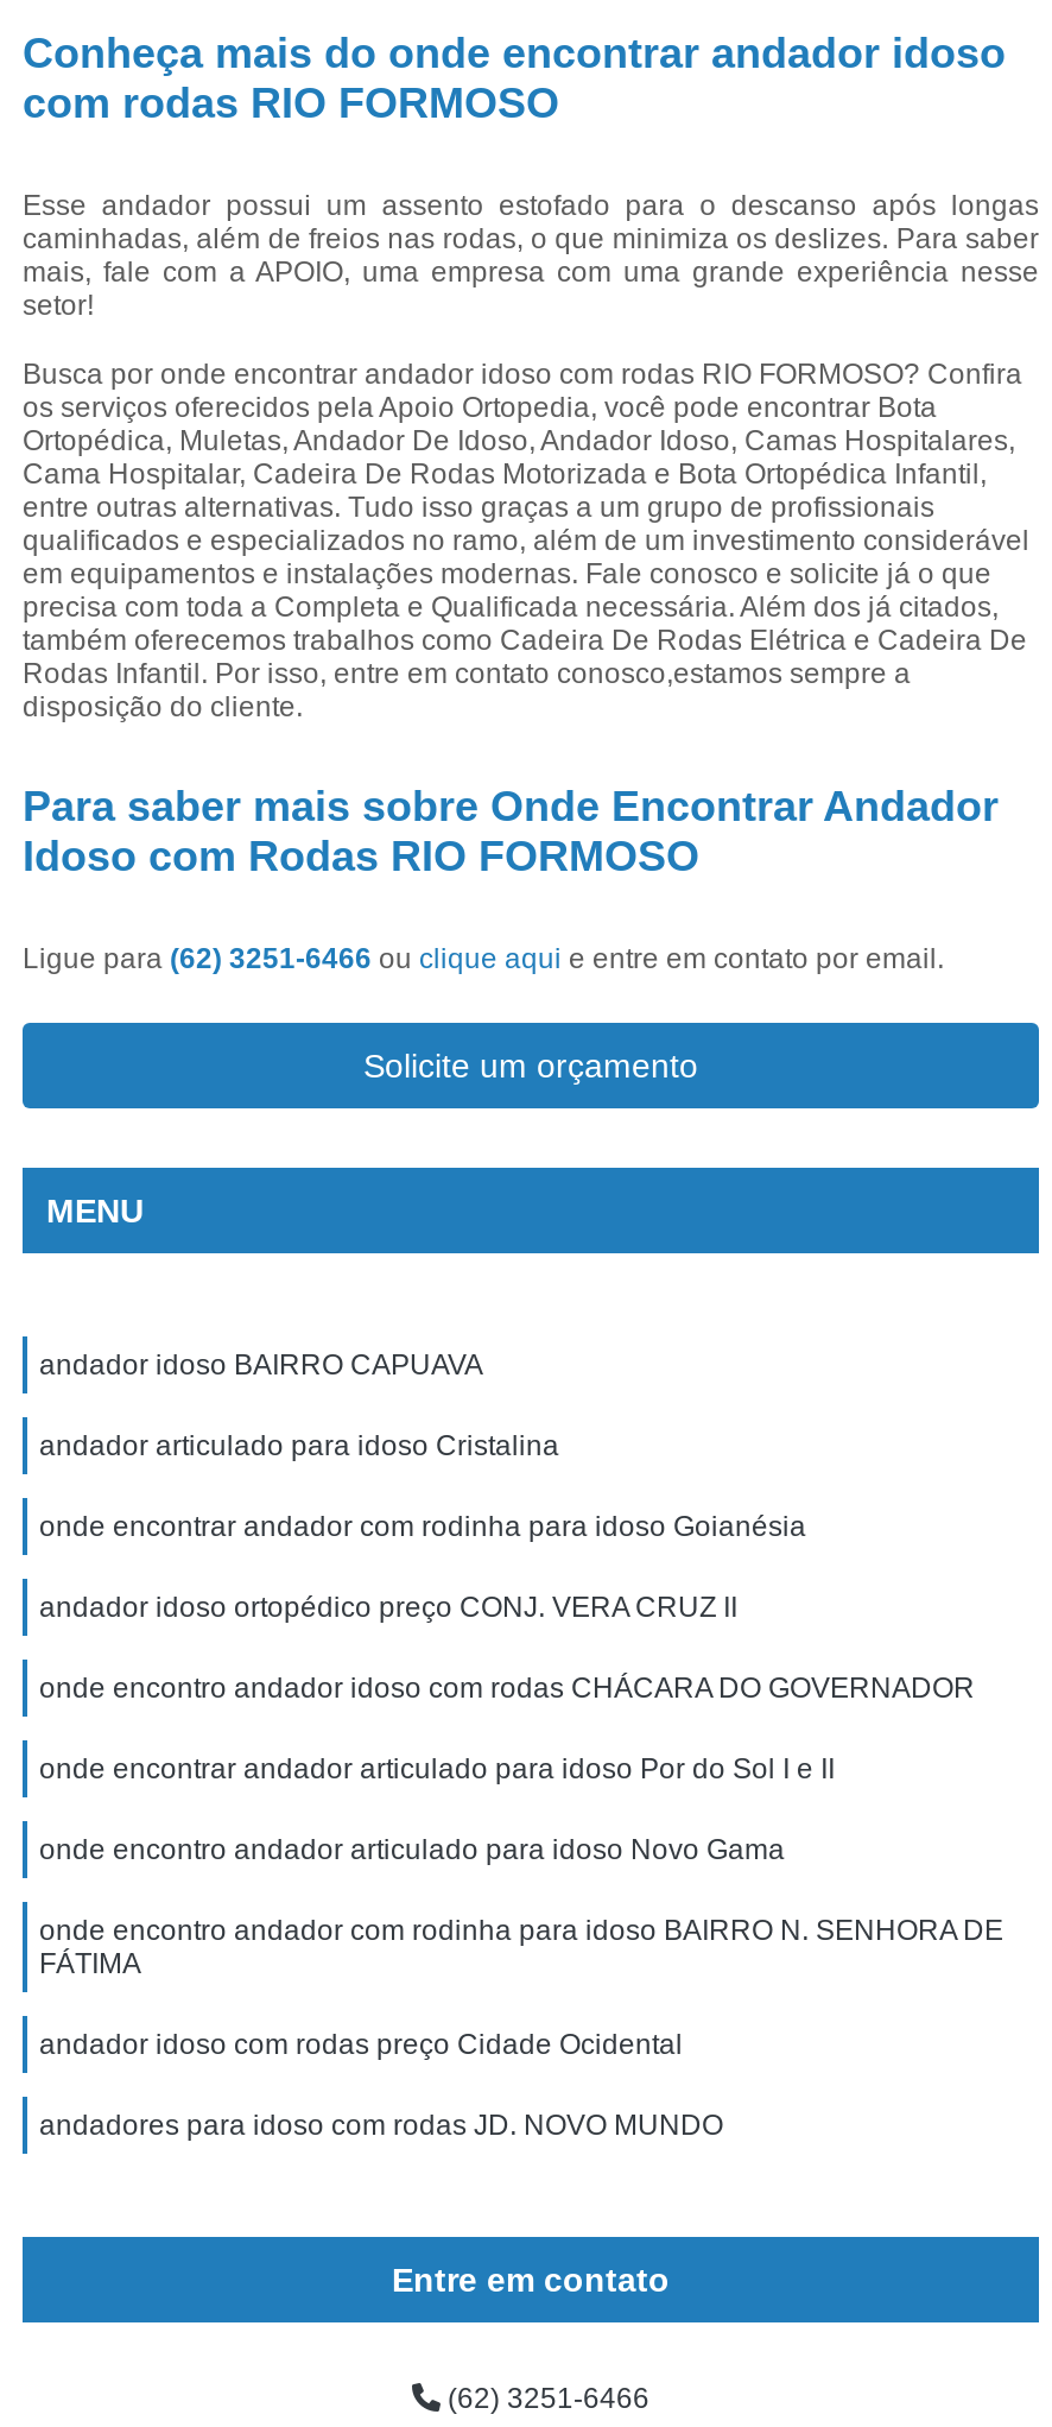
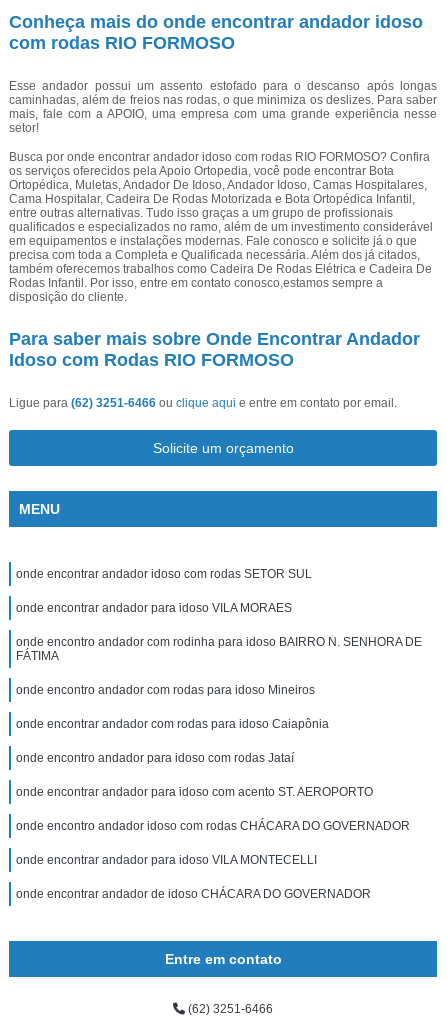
[39,1348,835,1866] andador idoso BAIRRO CAPUAVA | andador articulado para idoso Cristalina | onde encontrar andador com rodinha para idoso Goianésia | andador idoso ortopédico preço CONJ. VERA CRUZ II | onde encontrar andador articulado para idoso Por do Sol I e II | onde encontro andador articulado para idoso Novo Gama -> [16,567,312,615] onde encontrar andador idoso com rodas SETOR SUL | onde encontrar andador para idoso VILA MORAES
moved [39,1671,975,1705] -> [16,819,410,833]: onde encontro andador idoso com rodas CHÁCARA DO GOVERNADOR
moved [39,1914,1003,1980] -> [16,635,422,663]: onde encontro andador com rodinha para idoso BAIRRO N. SENHORA DE | FÁTIMA
[39,2028,723,2142] andador idoso com rodas preço Cidade Ocidental | andadores para idoso com rodas JD. NOVO MUNDO -> [16,683,373,901] onde encontro andador com rodas para idoso Mineiros | onde encontrar andador com rodas para idoso Caiapônia | onde encontro andador para idoso com rodas Jataí | onde encontrar andador para idoso com acento ST. AEROPORTO | onde encontrar andador para idoso VILA MONTECELLI | onde encontrar andador de idoso CHÁCARA DO GOVERNADOR

